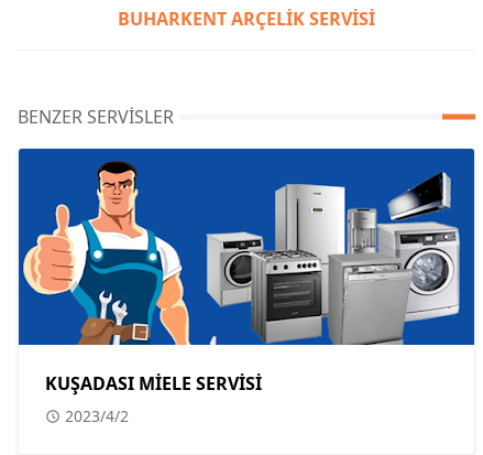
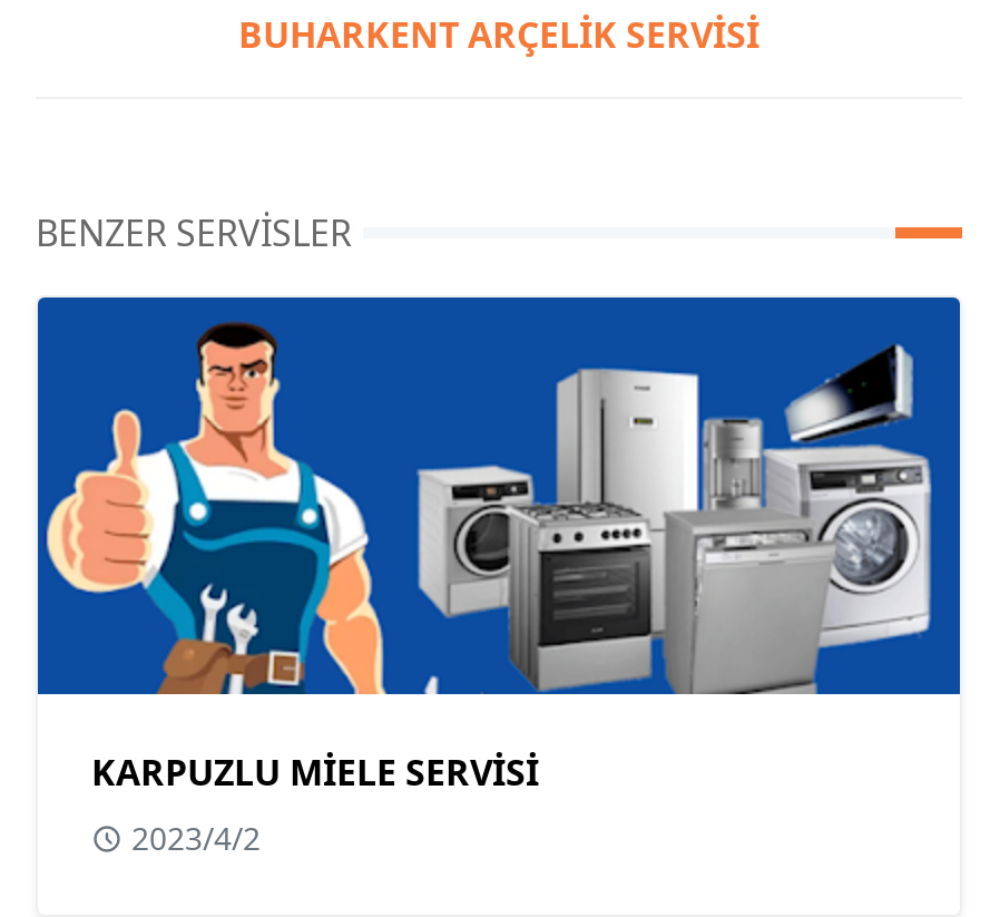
[45,371,262,396] KUŞADASI MİELE SERVİSİ -> [91,748,539,797] KARPUZLU MİELE SERVİSİ

